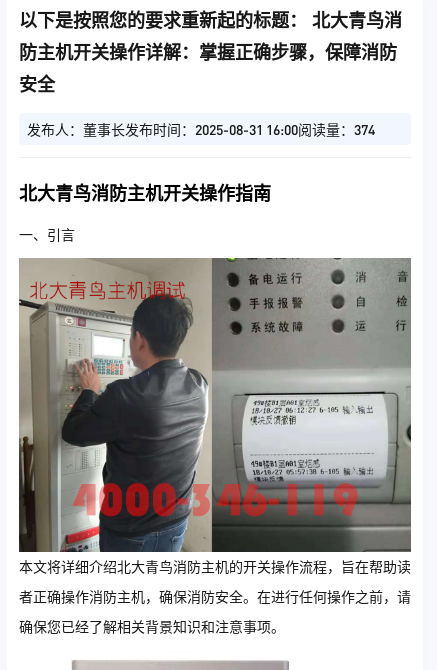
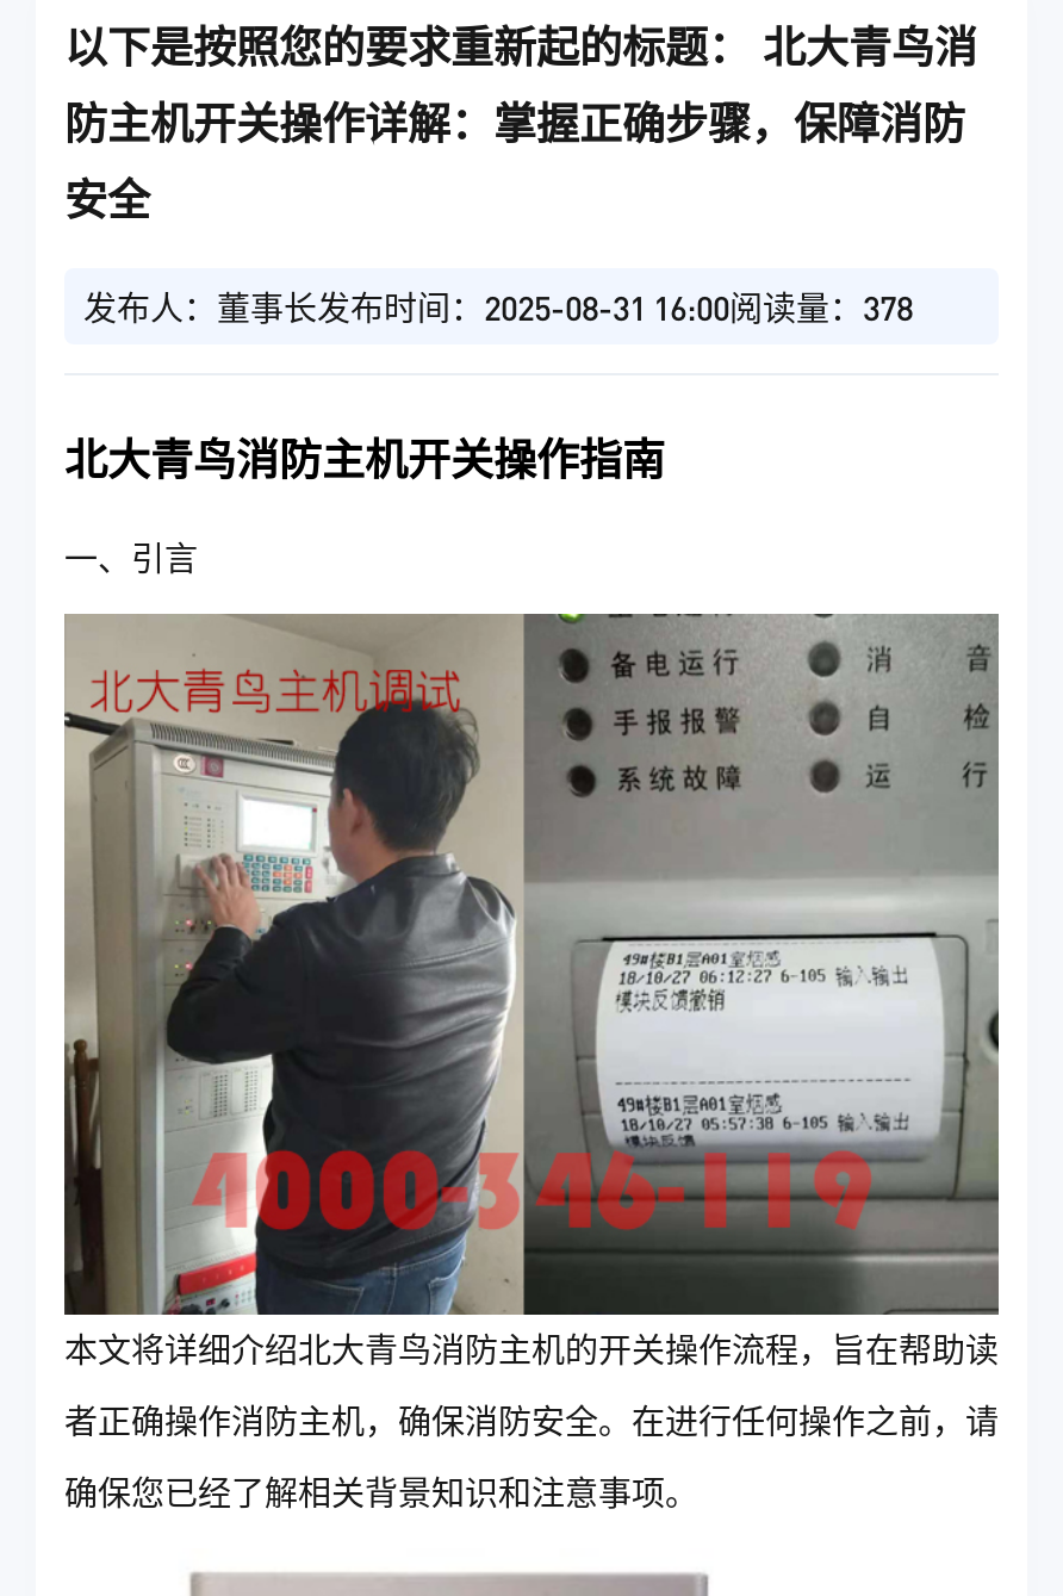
[27,120,375,138] 发布人：董事长发布时间：2025-08-31 16:00阅读量：374 -> [83,285,913,328] 发布人：董事长发布时间：2025-08-31 16:00阅读量：378

